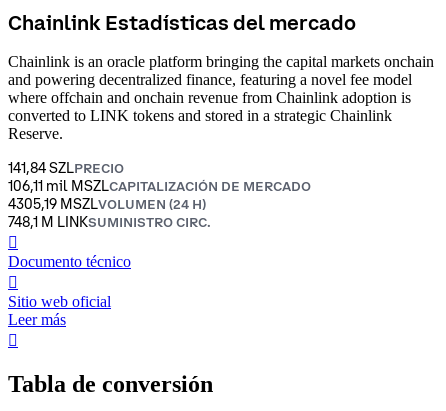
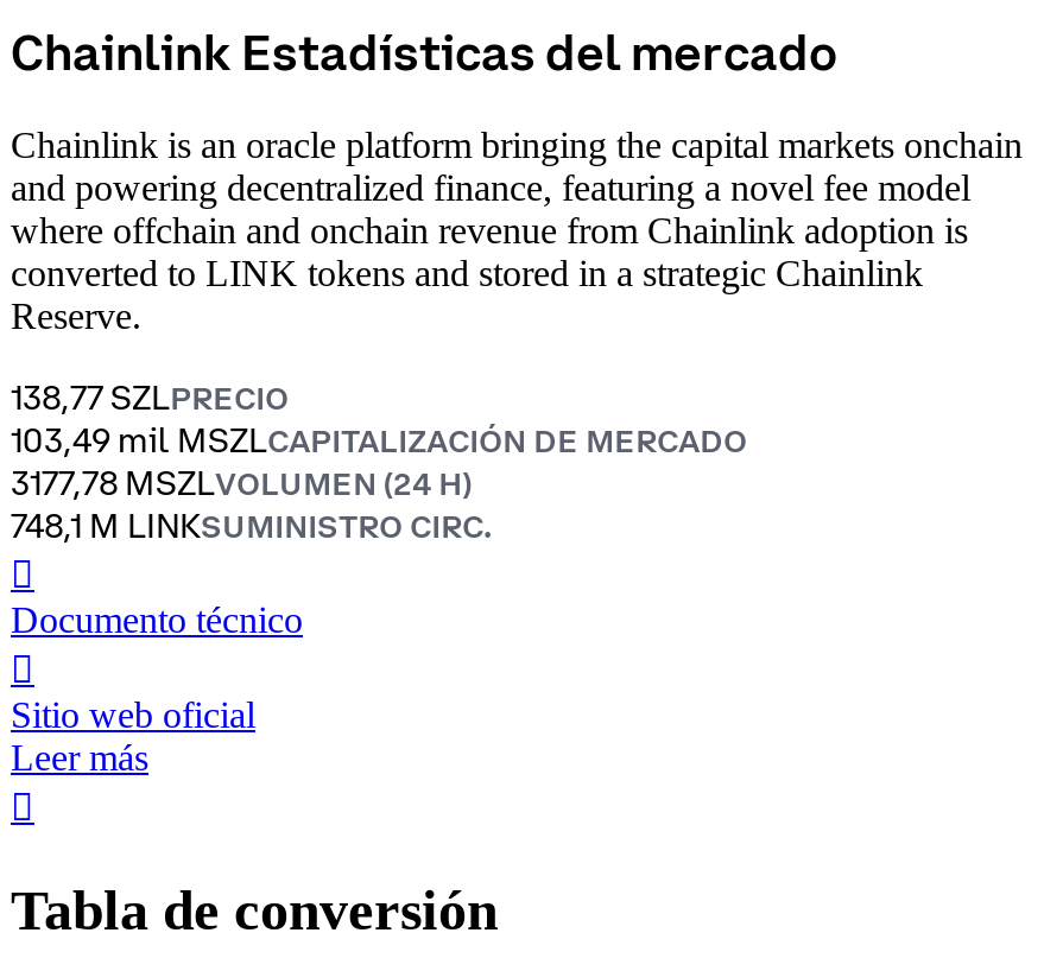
[8,159,124,177] 141,84 SZLPRECIO -> [11,376,289,418] 138,77 SZLPRECIO
[8,177,311,195] 106,11 mil MSZLCAPITALIZACIÓN DE MERCADO -> [11,418,747,461] 103,49 mil MSZLCAPITALIZACIÓN DE MERCADO
[8,195,206,213] 4305,19 MSZLVOLUMEN (24 H) -> [11,461,472,504] 3177,78 MSZLVOLUMEN (24 H)

